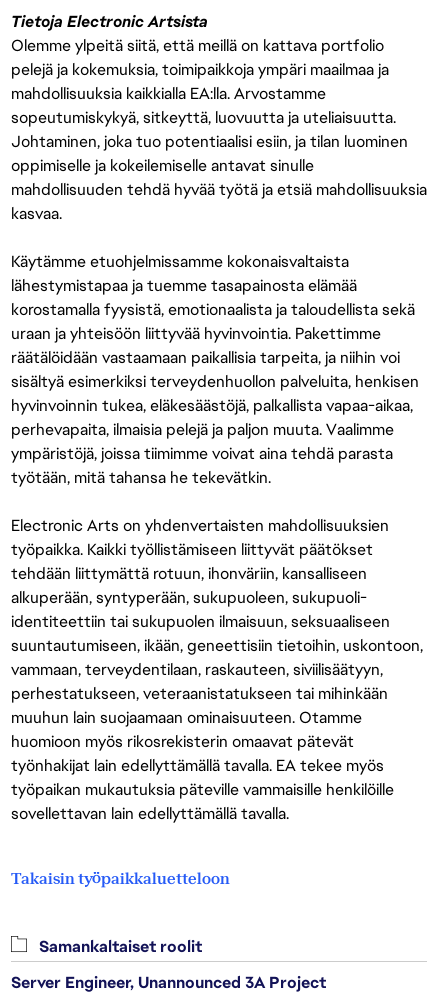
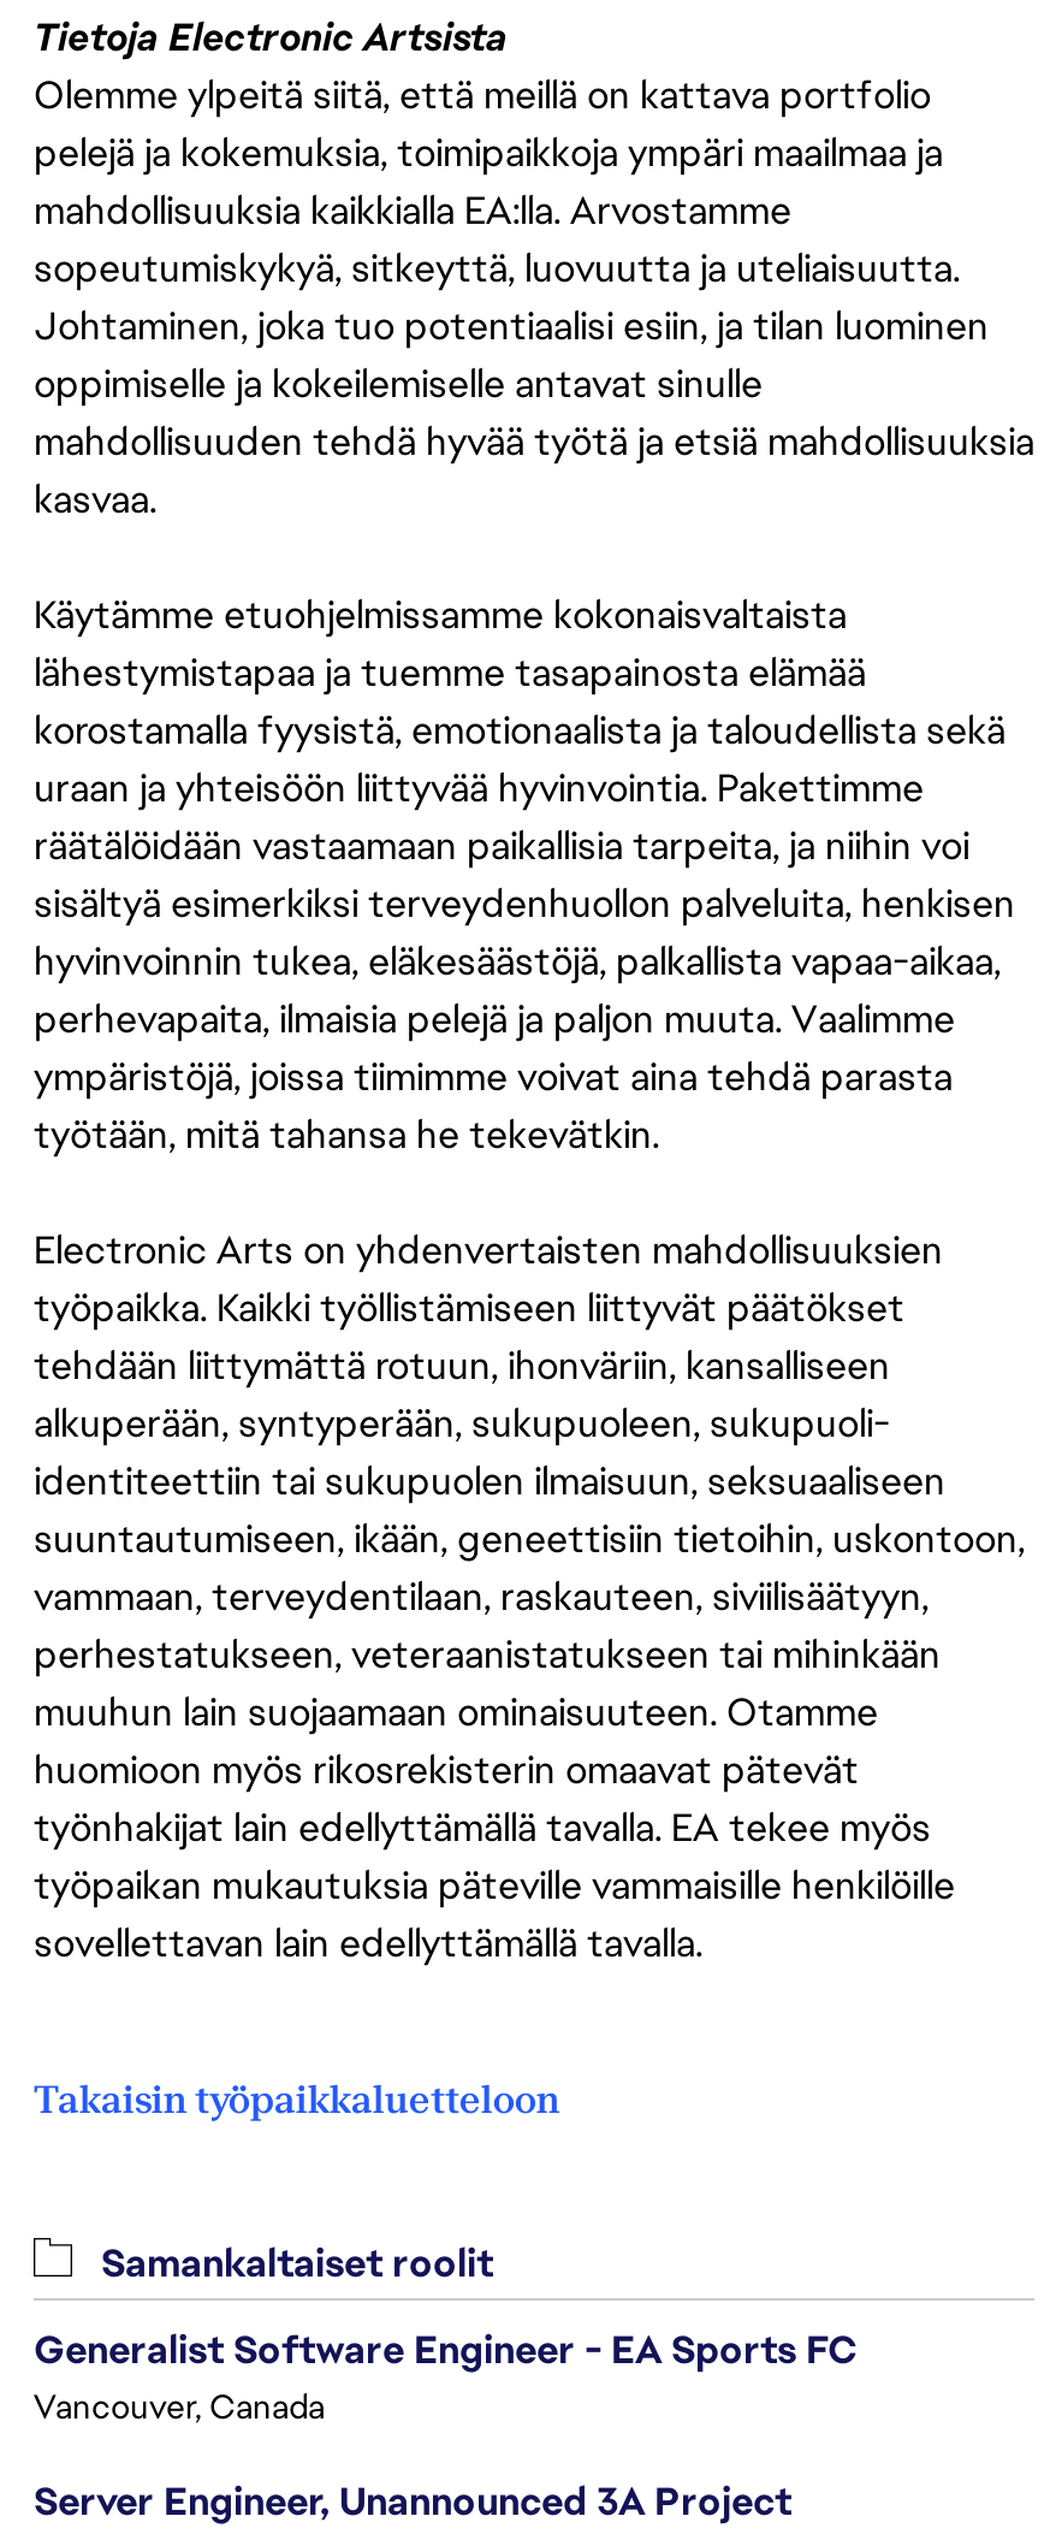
none -> [34,2325,856,2428] Generalist Software Engineer - EA Sports FC | Vancouver, Canada

